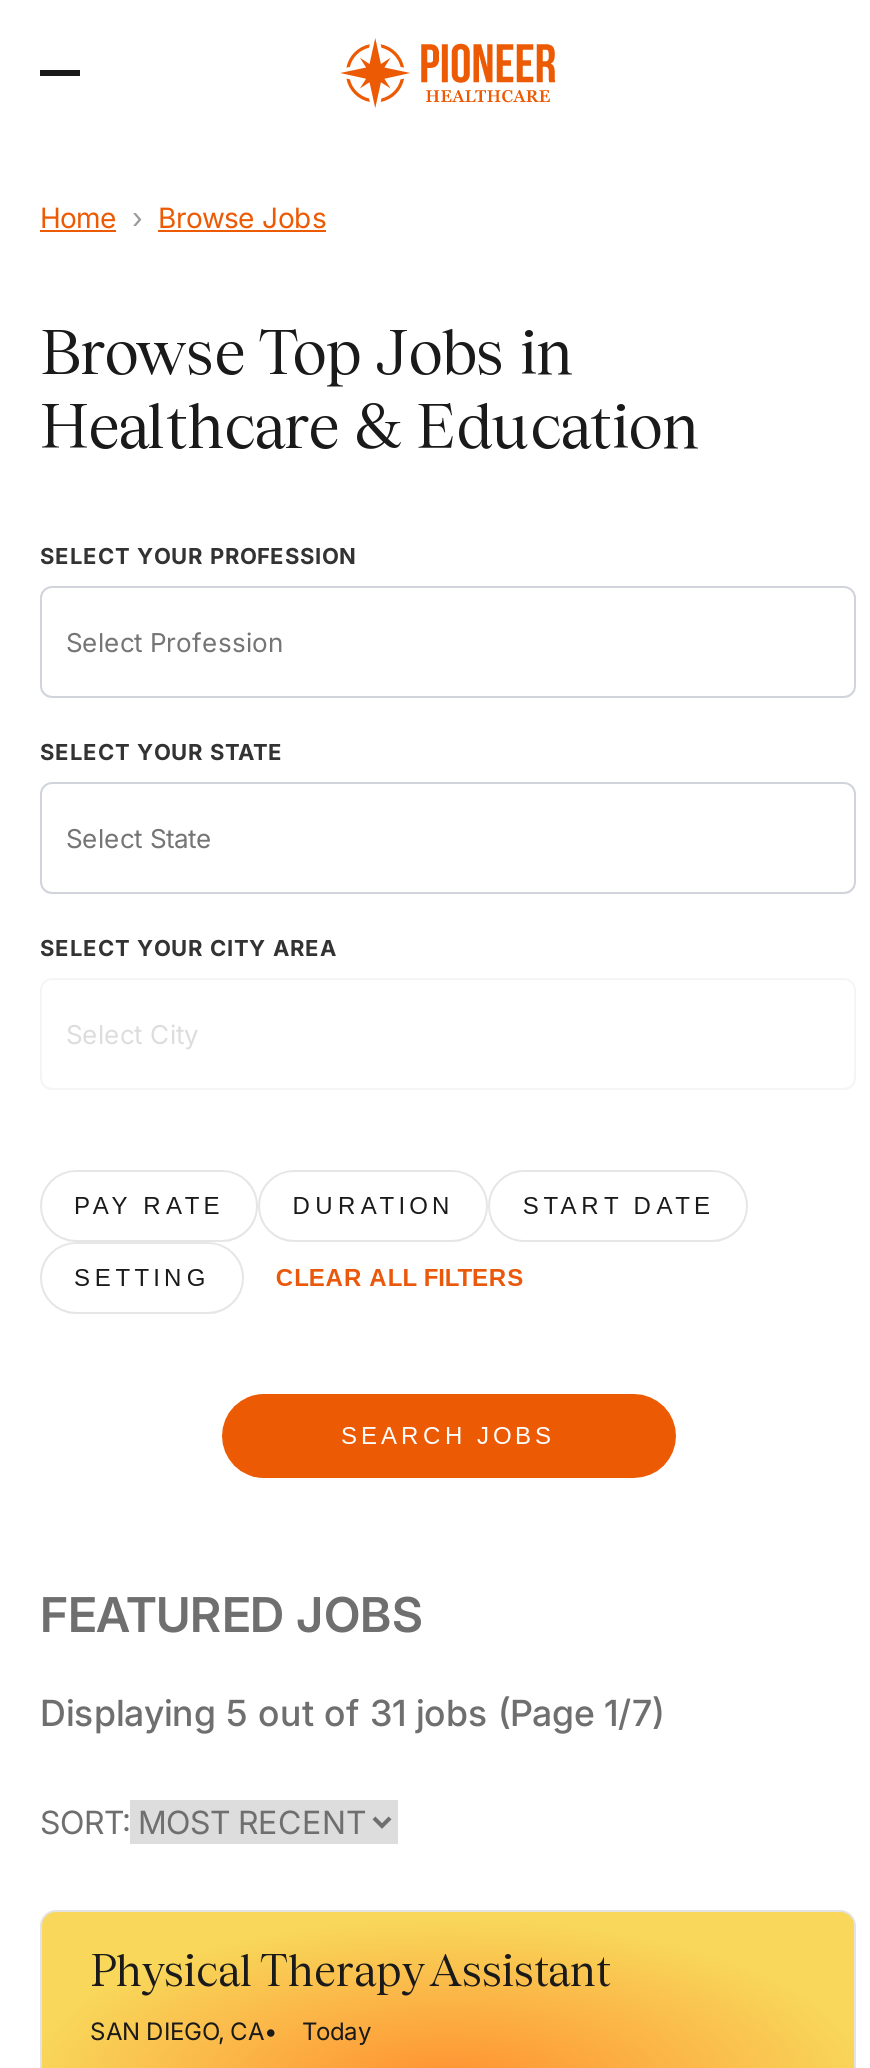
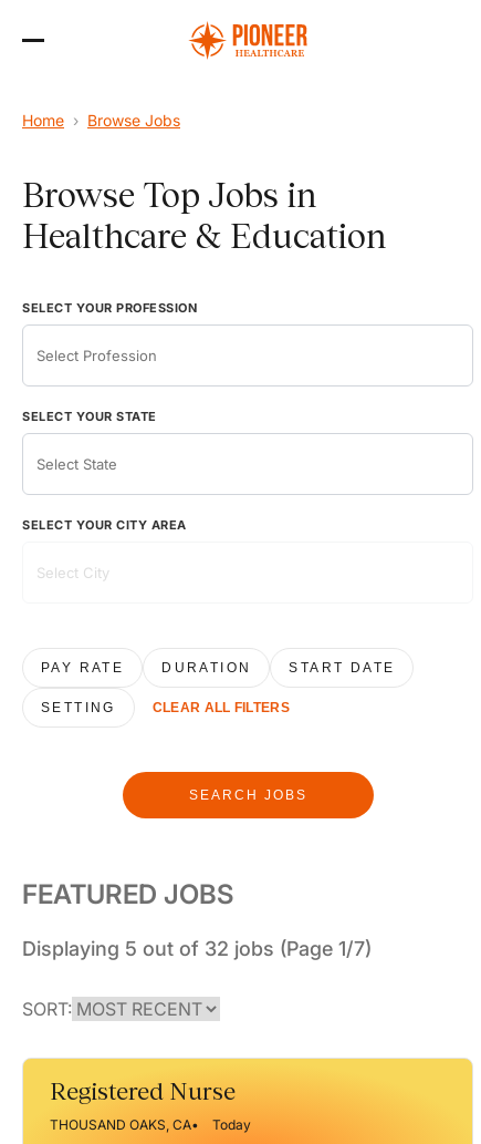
[40,1692,664,1734] Displaying 5 out of 31 jobs (Page 1/7) -> [22,937,372,960] Displaying 5 out of 32 jobs (Page 1/7)
[90,1944,610,2046] Physical Therapy Assistant | SAN DIEGO, CA -> [50,1076,236,1133] Registered Nurse | THOUSAND OAKS, CA

